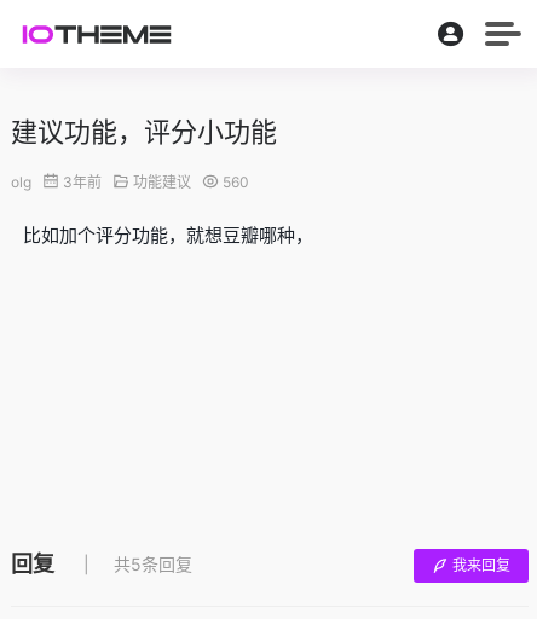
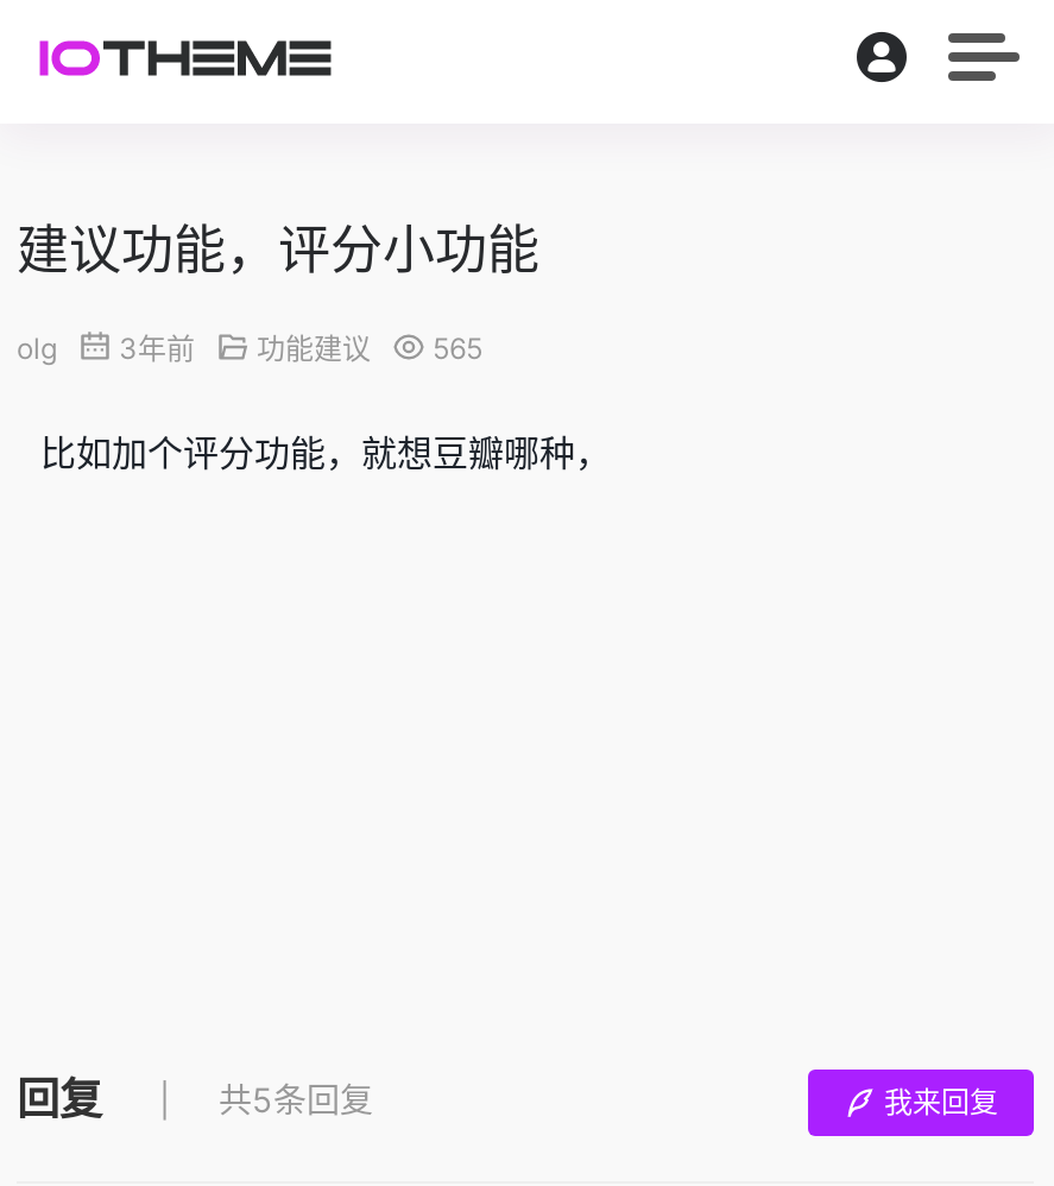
[11,173,249,191] olg 3年前 功能建议 560 -> [17,330,482,366] olg 3年前 功能建议 565

